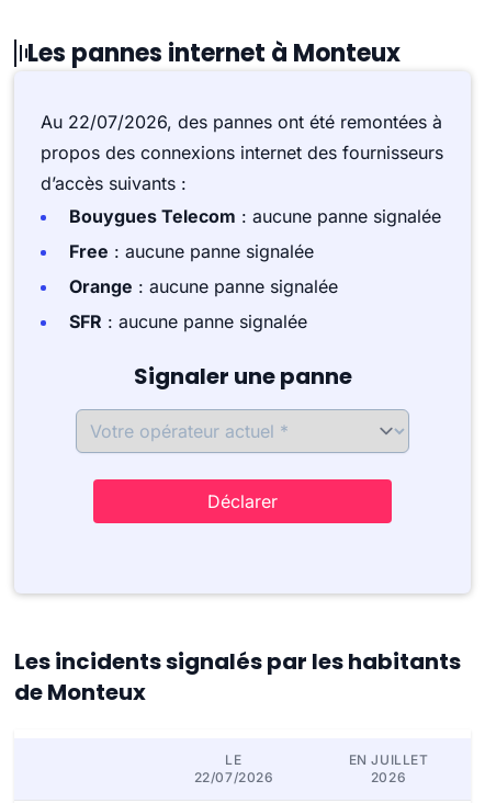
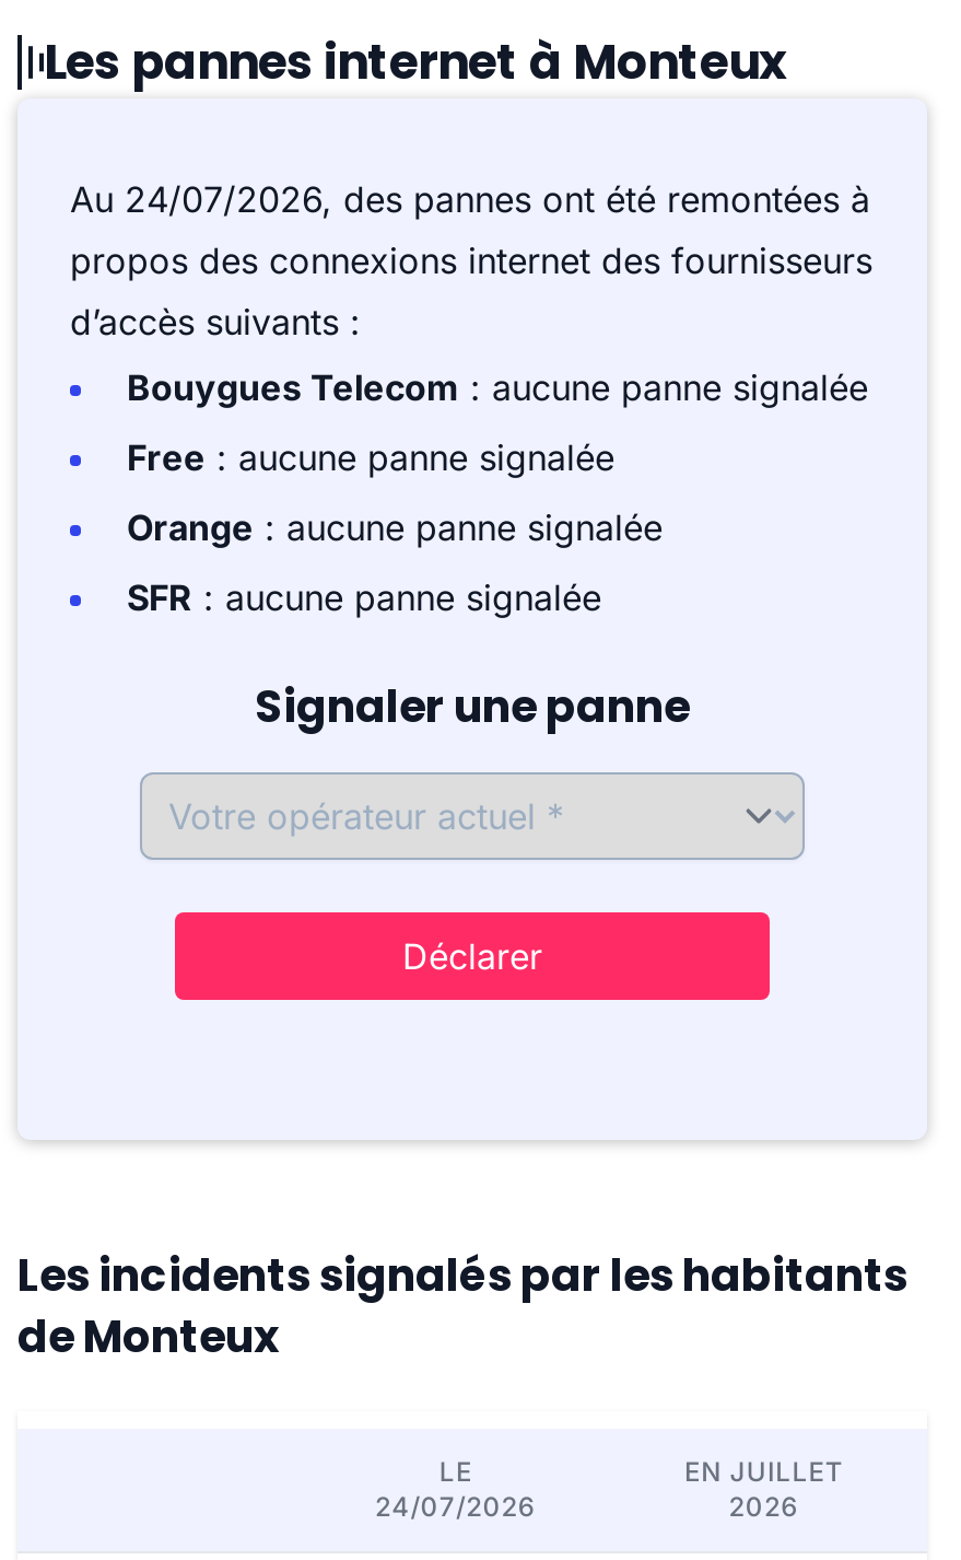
[41,111,442,133] Au 22/07/2026, des pannes ont été remontées à -> [70,177,870,221] Au 24/07/2026, des pannes ont été remontées à
[194,769,274,785] 22/07/2026 -> [375,1490,537,1523] 24/07/2026

